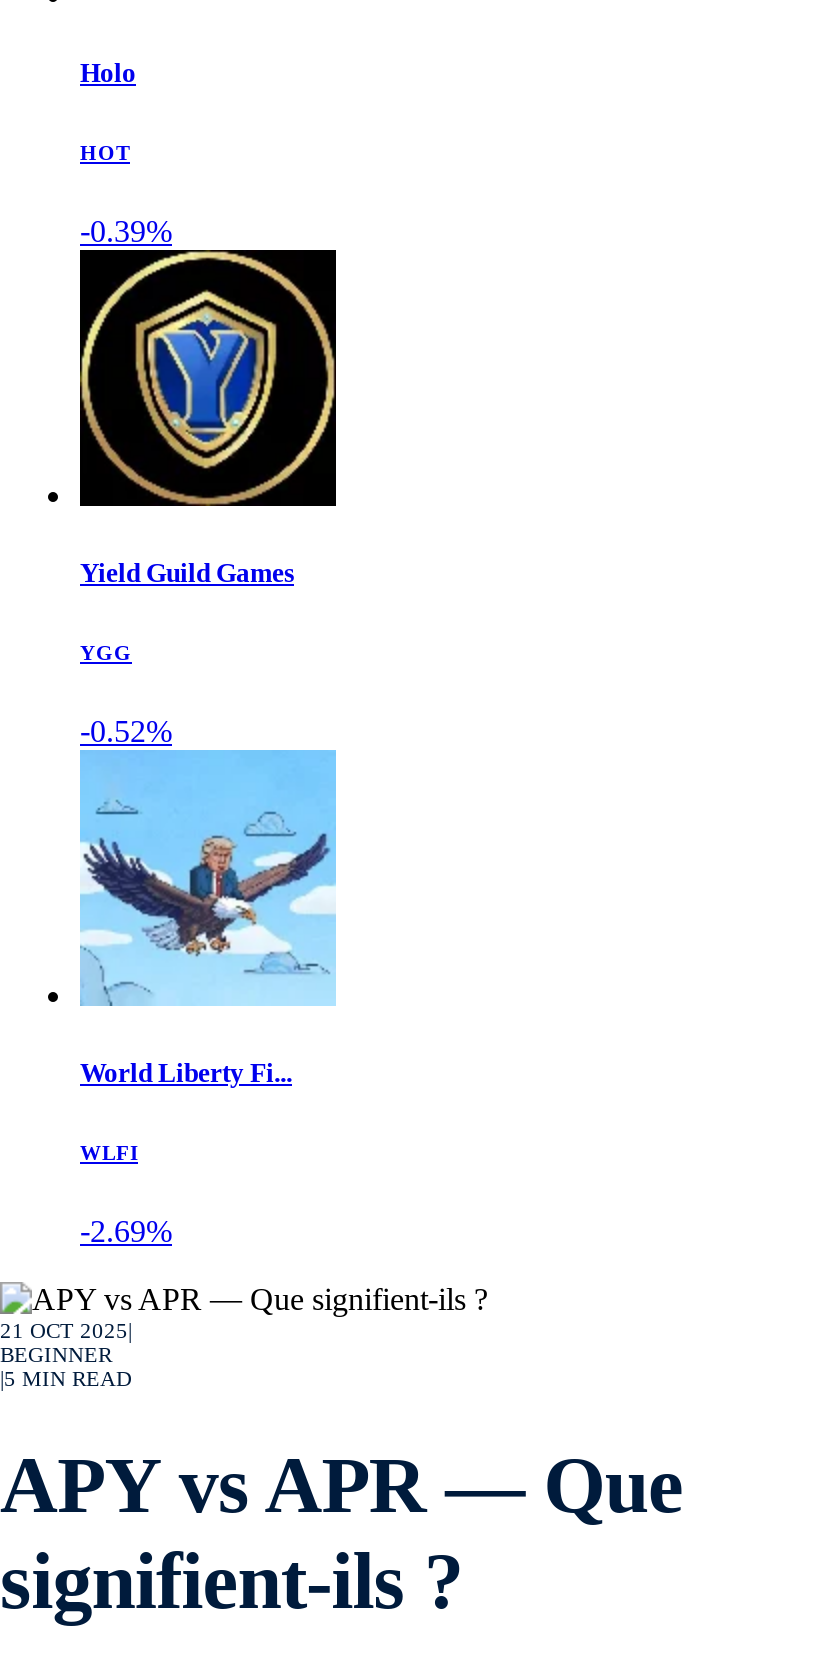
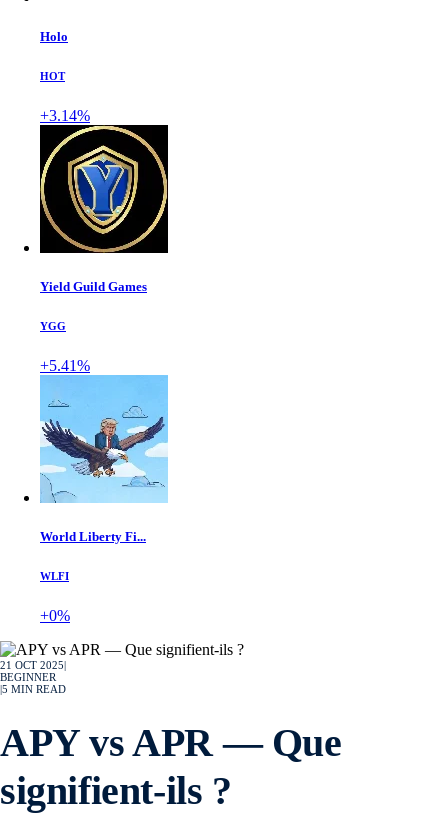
[80,214,172,248] -0.39% -> [40,107,90,124] +3.14%
[80,714,172,748] -0.52% -> [40,357,90,374] +5.41%
[80,1215,172,1249] -2.69% -> [40,607,70,624] +0%

